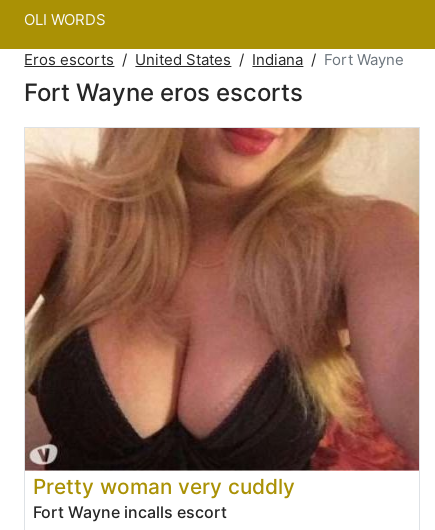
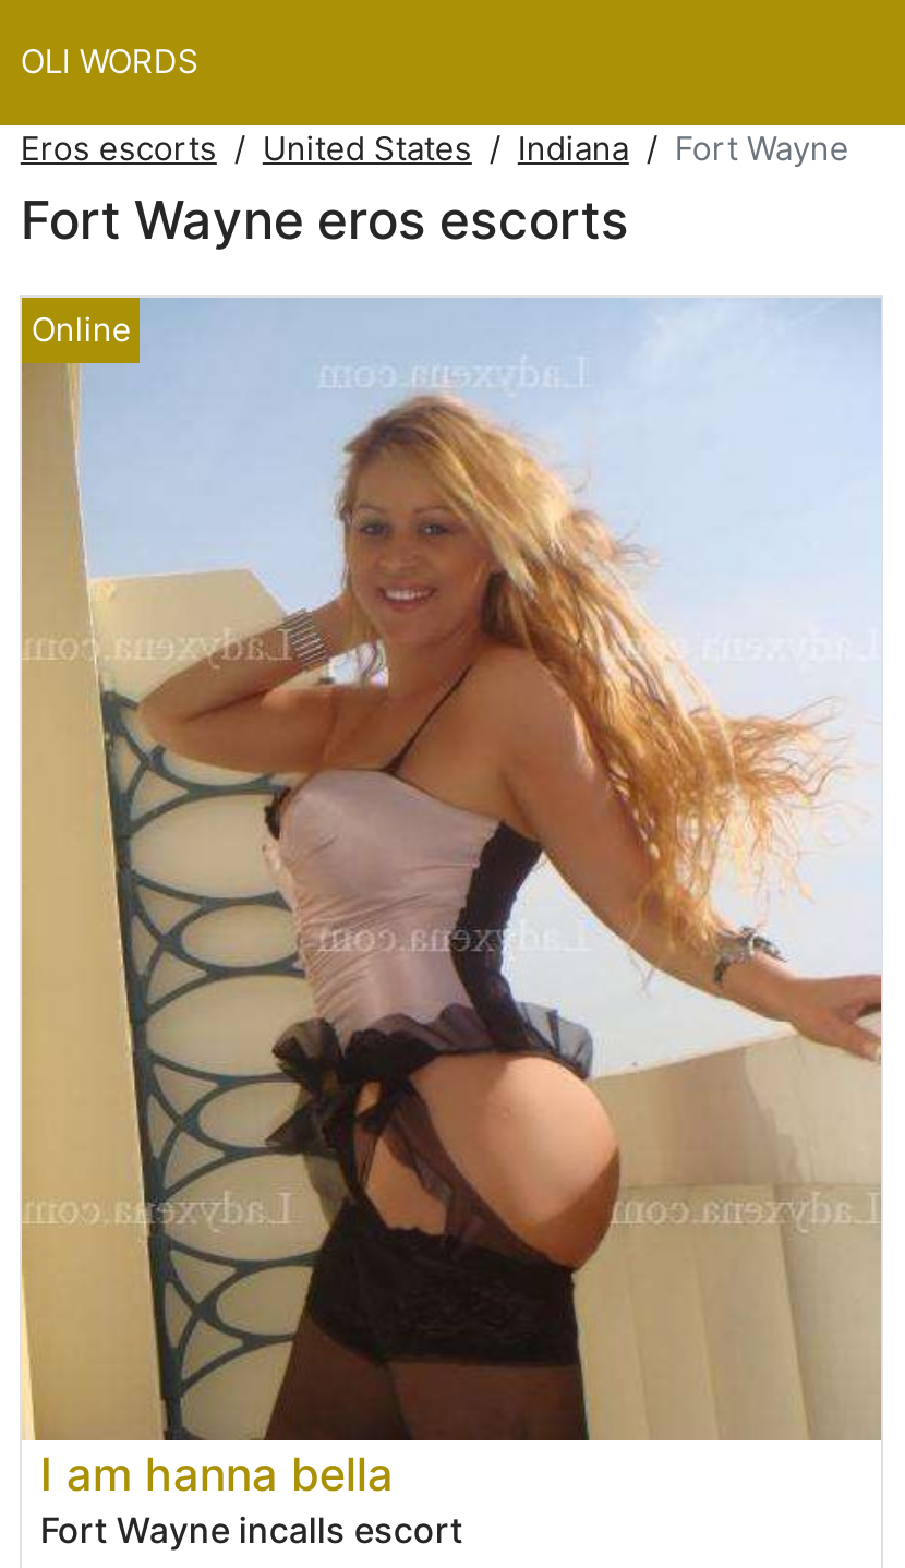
[25,127,420,498] [image] | Pretty woman very cuddly -> [20,295,881,1502] [image] | I am hanna bella

